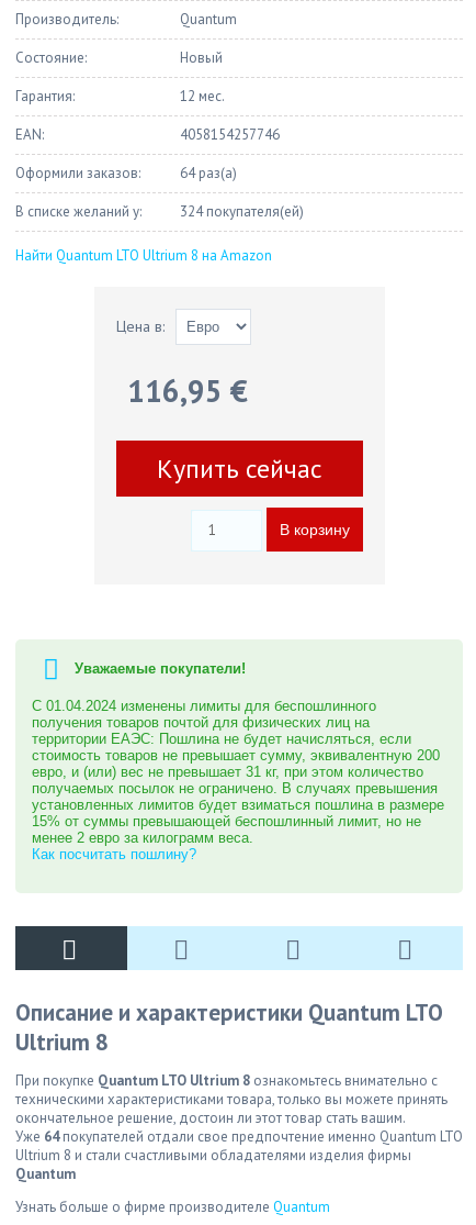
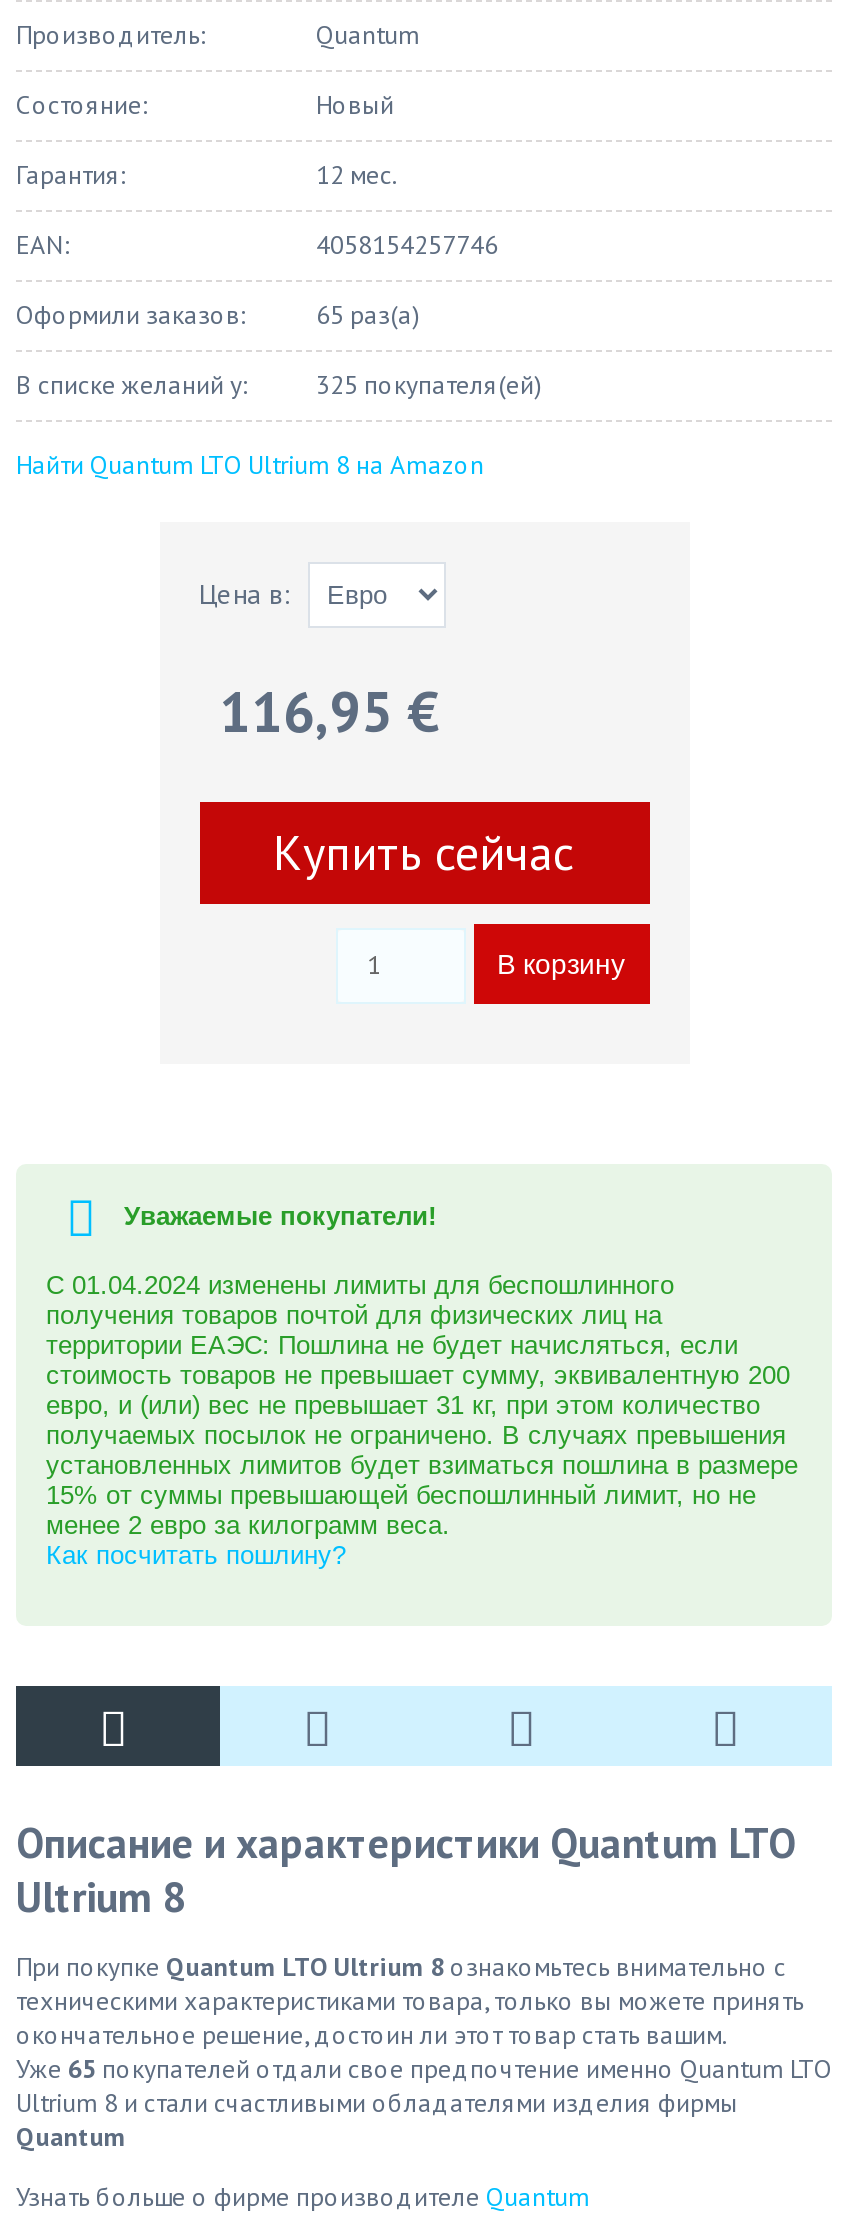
[180,164,237,182] 64 раз(а) -> [316,298,420,332] 65 раз(а)
[180,202,304,221] 324 покупателя(ей) -> [316,368,542,402] 325 покупателя(ей)
[15,1127,463,1146] Уже 64 покупателей отдали свое предпочтение именно Quantum LTO -> [16,2052,832,2086] Уже 65 покупателей отдали свое предпочтение именно Quantum LTO

